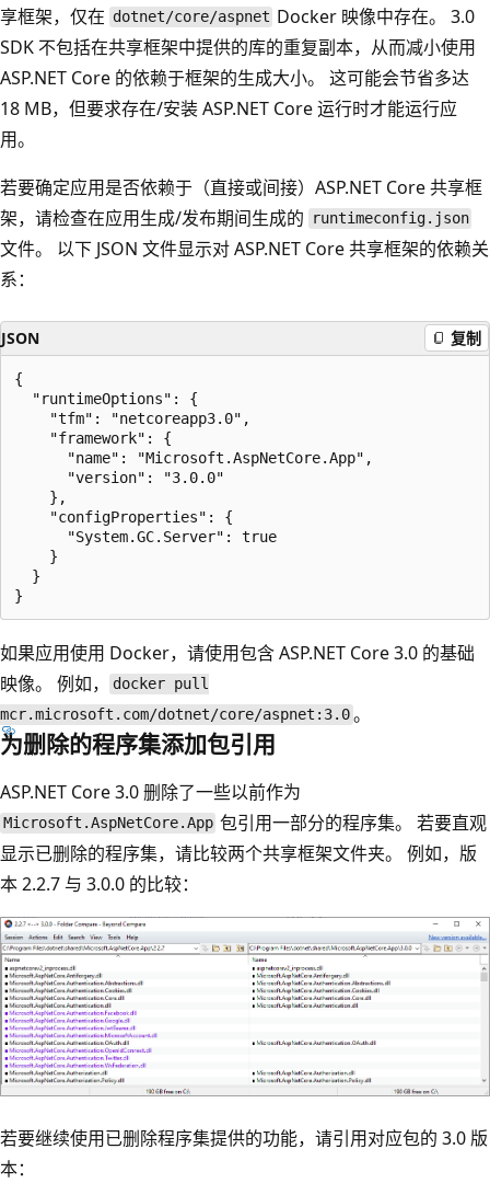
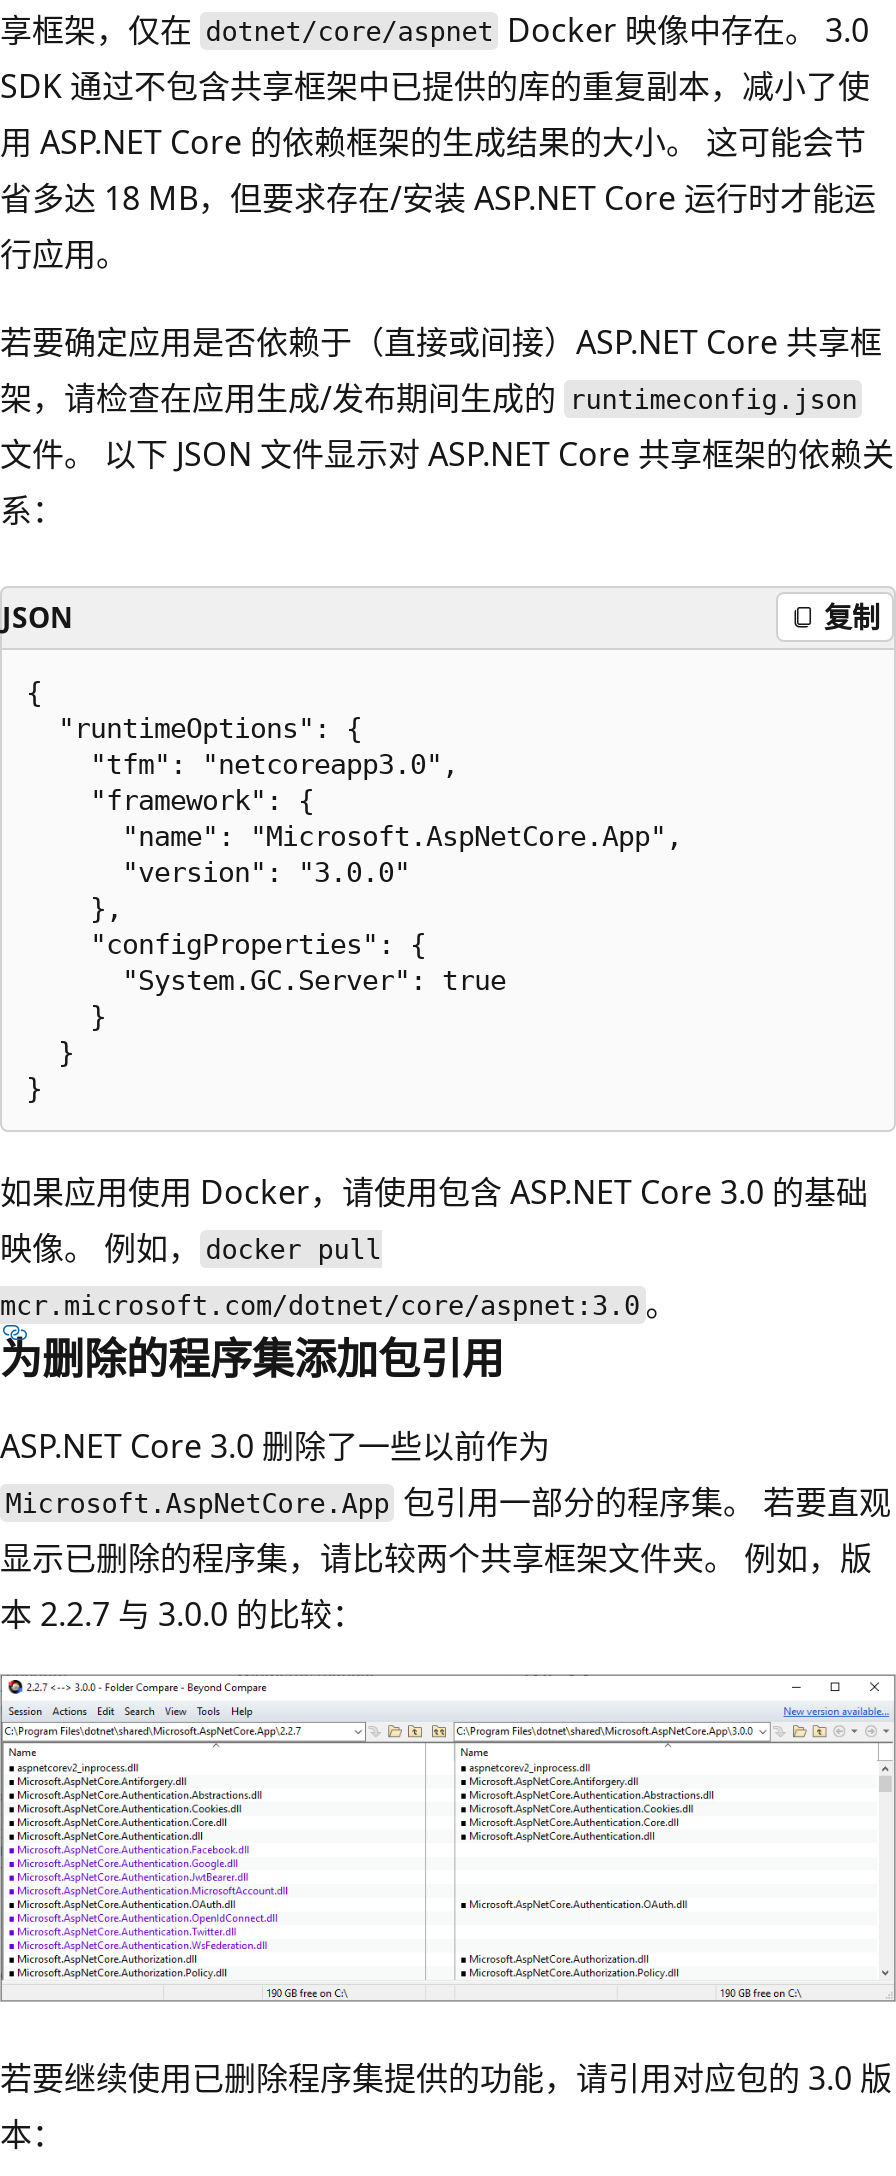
[0,35,476,151] SDK 不包括在共享框架中提供的库的重复副本，从而减小使用 | ASP.NET Core 的依赖于框架的生成大小。 这可能会节省多达 | 18 MB，但要求存在/安装 ASP.NET Core 运行时才能运行应 | 用。 -> [0,63,876,275] SDK 通过不包含共享框架中已提供的库的重复副本，减小了使 | 用 ASP.NET Core 的依赖框架的生成结果的大小。 这可能会节 | 省多达 18 MB，但要求存在/安装 ASP.NET Core 运行时才能运 | 行应用。

